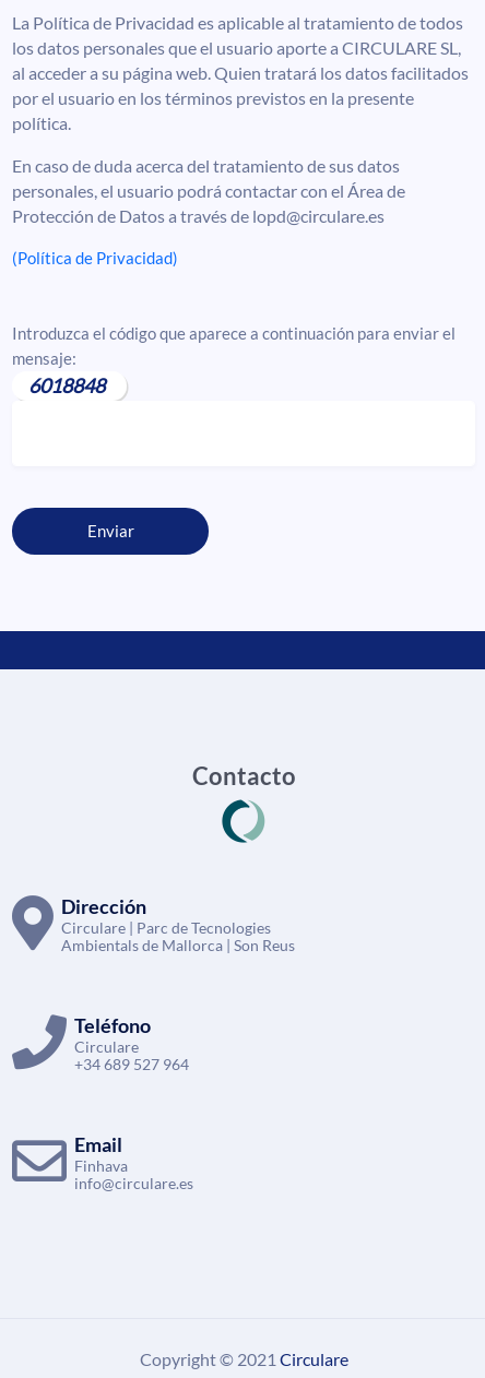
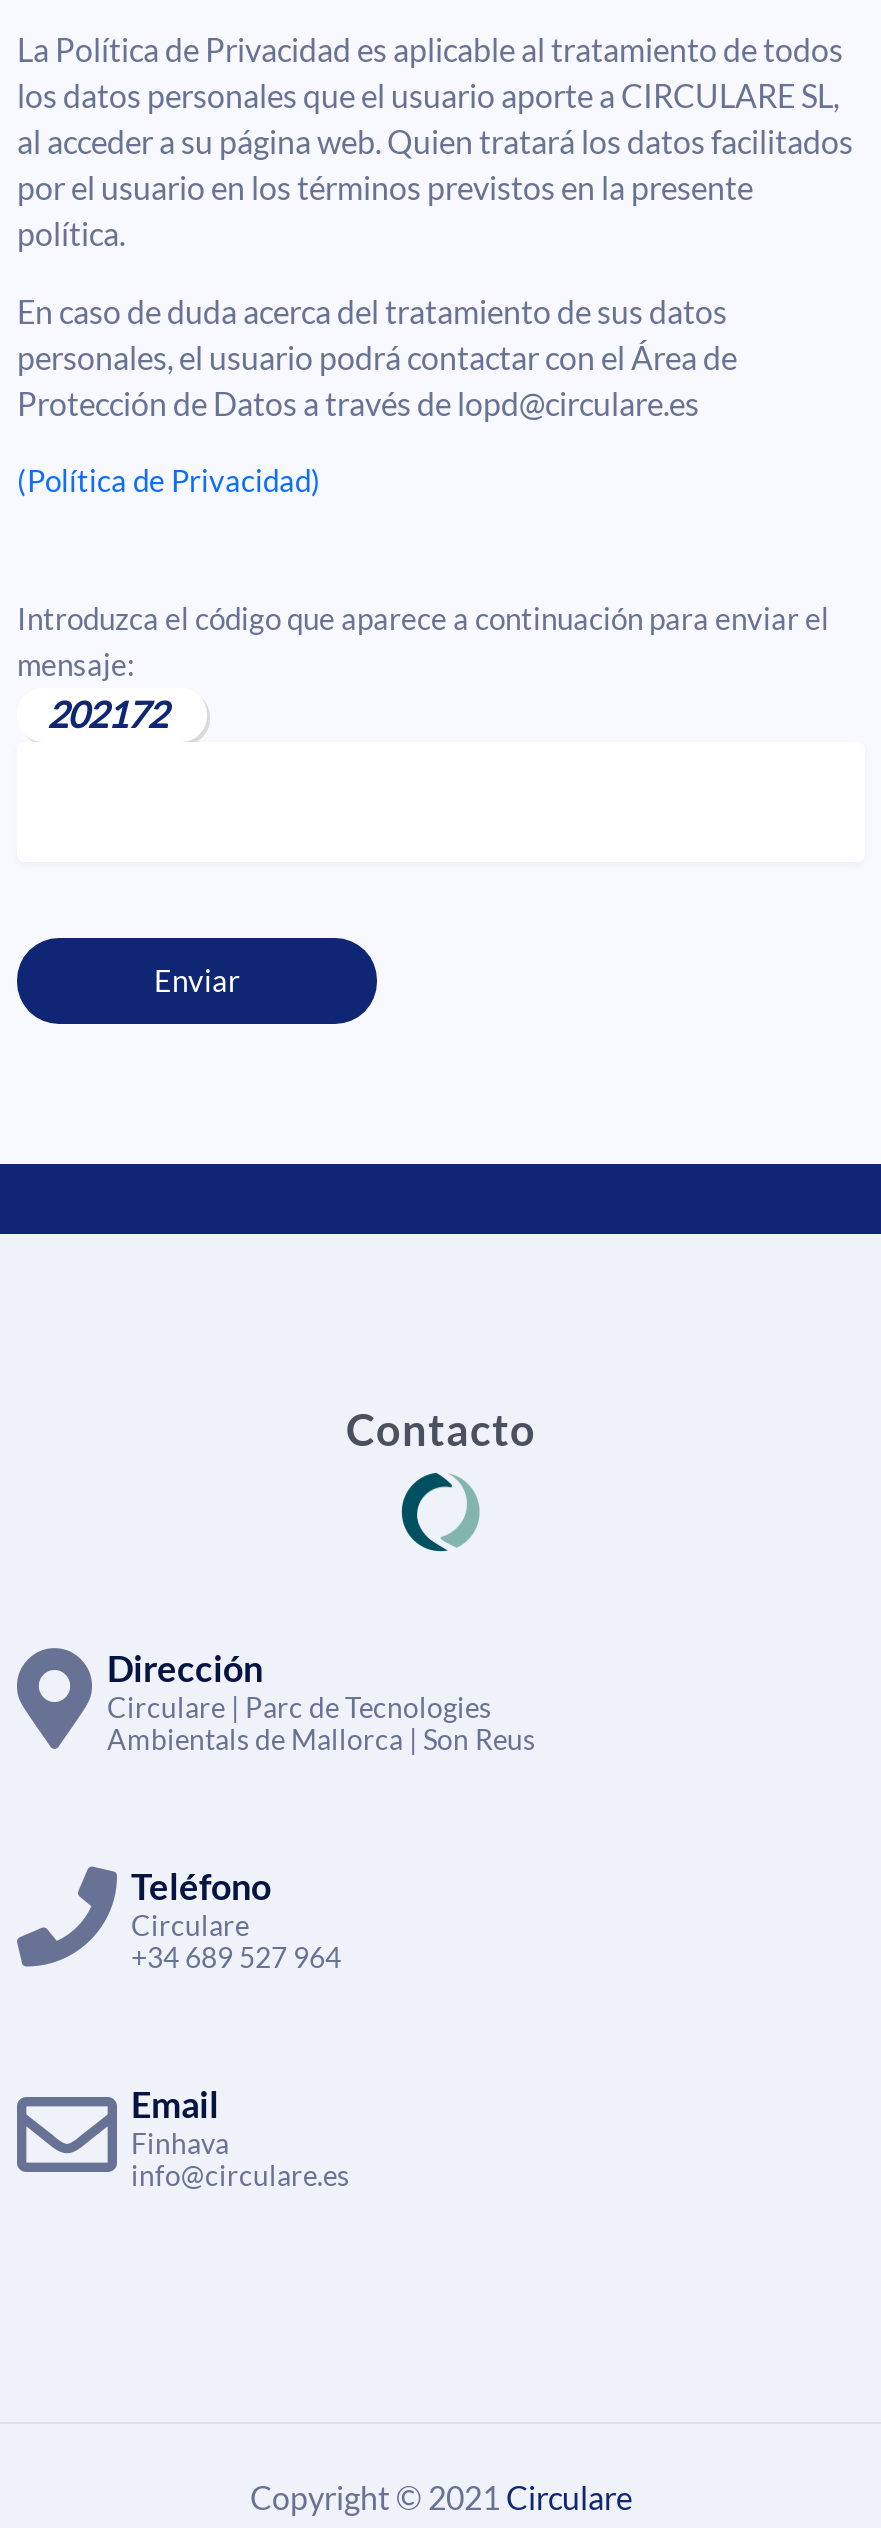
[28,373,105,397] 6018848 -> [47,692,167,736] 202172

